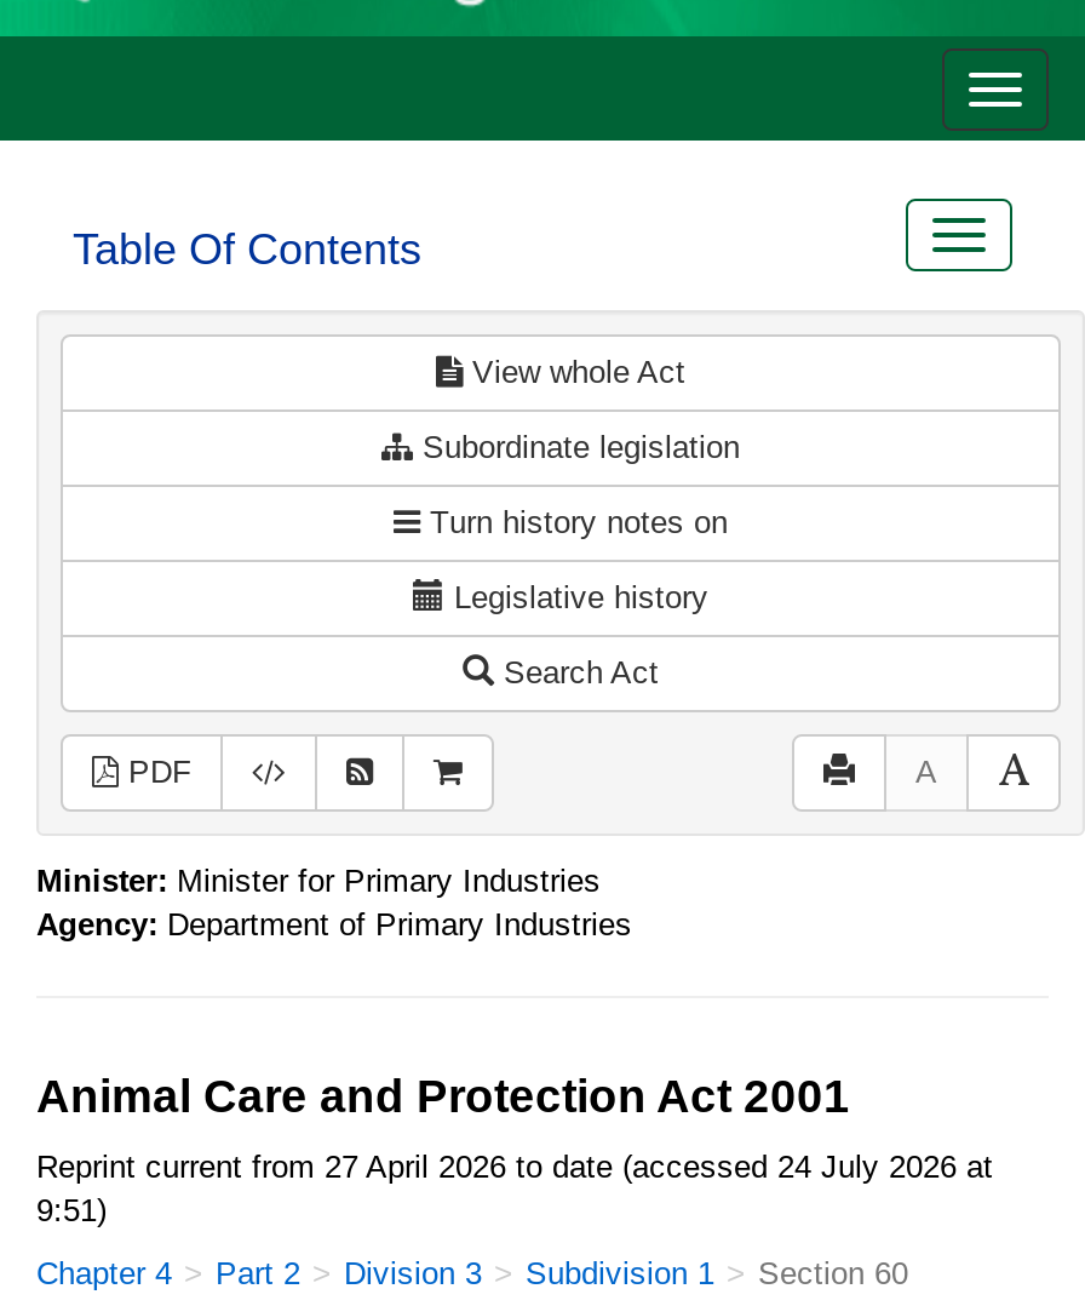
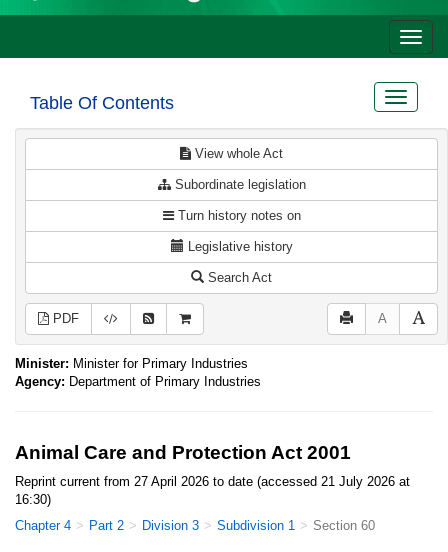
[36,1149,993,1185] Reprint current from 27 April 2026 to date (accessed 24 July 2026 at -> [15,474,410,489] Reprint current from 27 April 2026 to date (accessed 21 July 2026 at
[36,1192,107,1228] 9:51) -> [15,492,51,507] 16:30)

